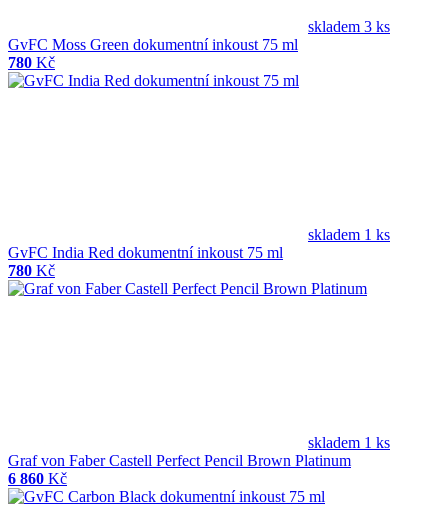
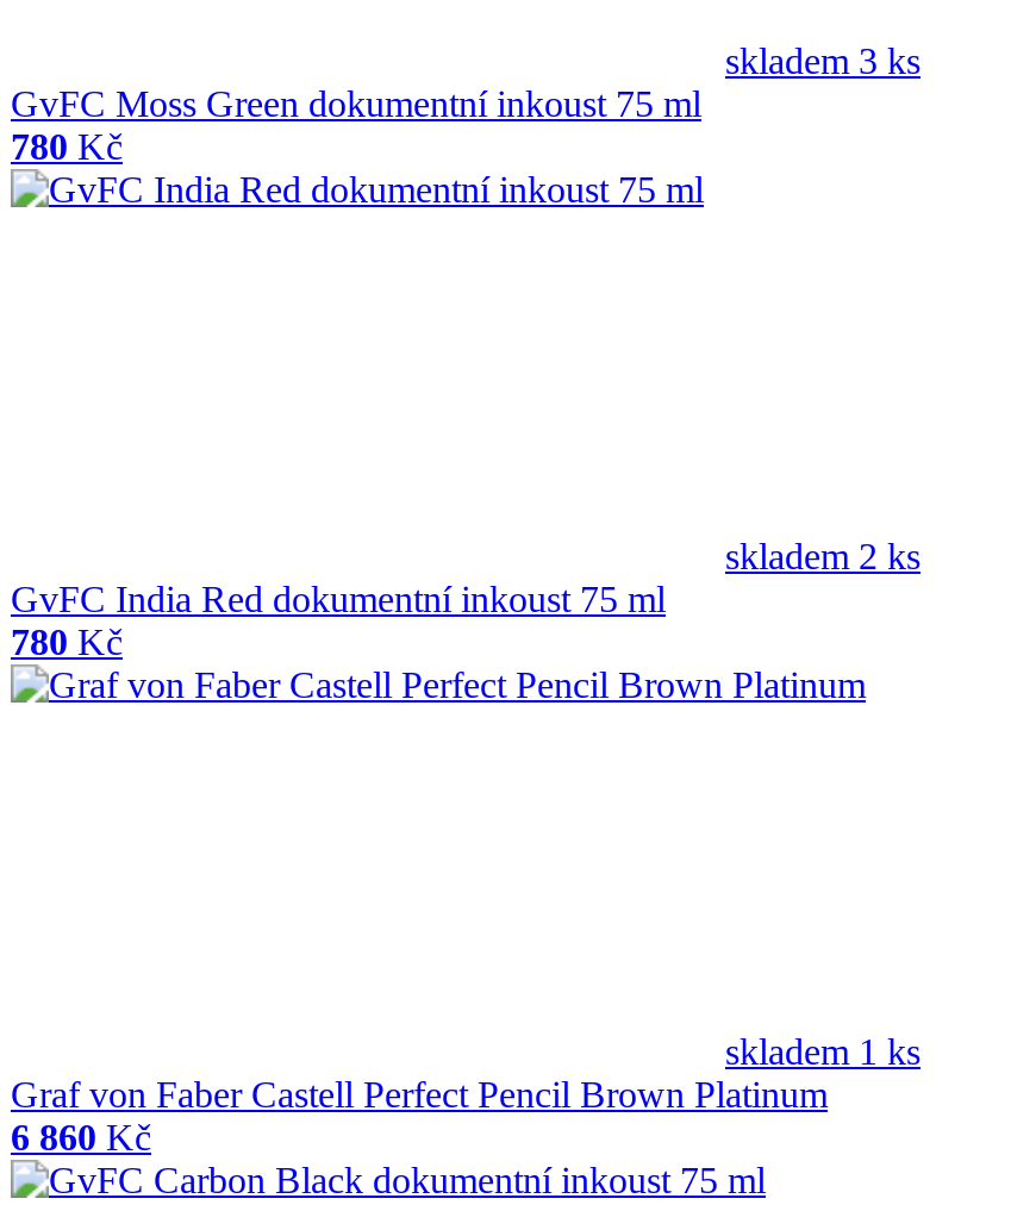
[308,226,390,243] skladem 1 ks -> [725,536,920,577] skladem 2 ks

